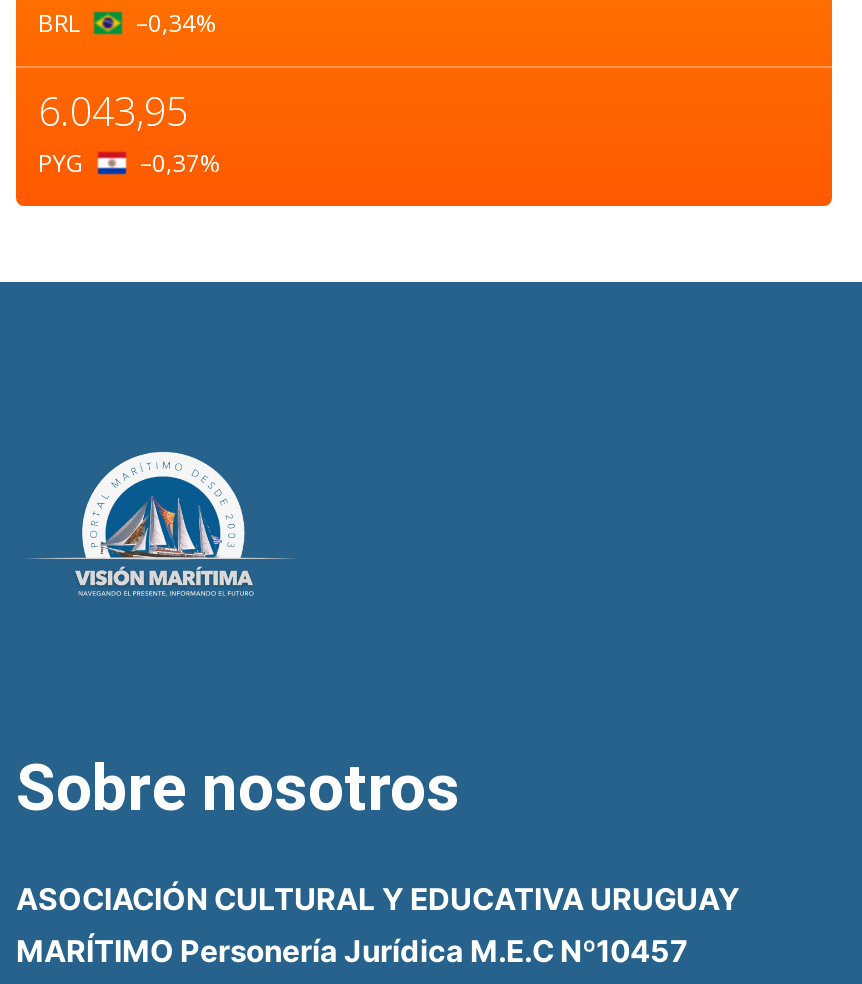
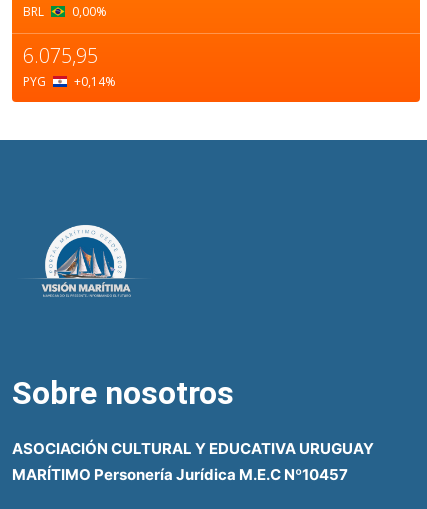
[38,6,218,40] BRL –0,34% -> [23,3,107,20] BRL 0,00%
[38,83,188,137] 6.043,95 -> [23,42,98,69] 6.075,95
[38,145,222,179] PYG –0,37% -> [23,73,116,90] PYG +0,14%

